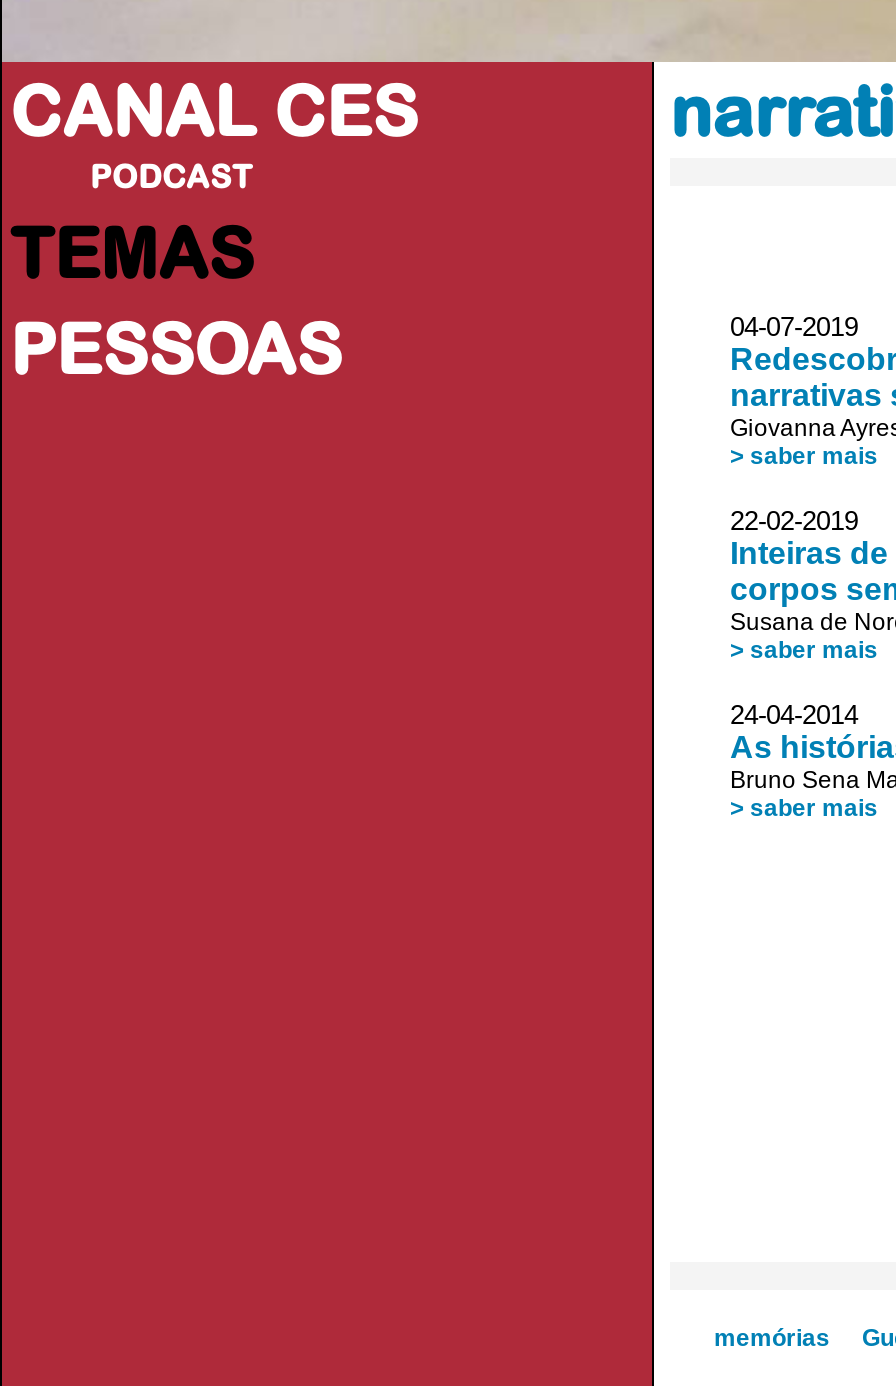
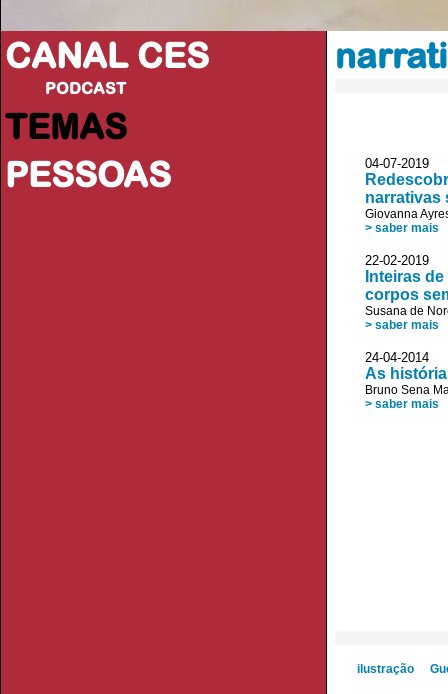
[714,1324,830,1352] memórias -> [357,662,414,676] ilustração

